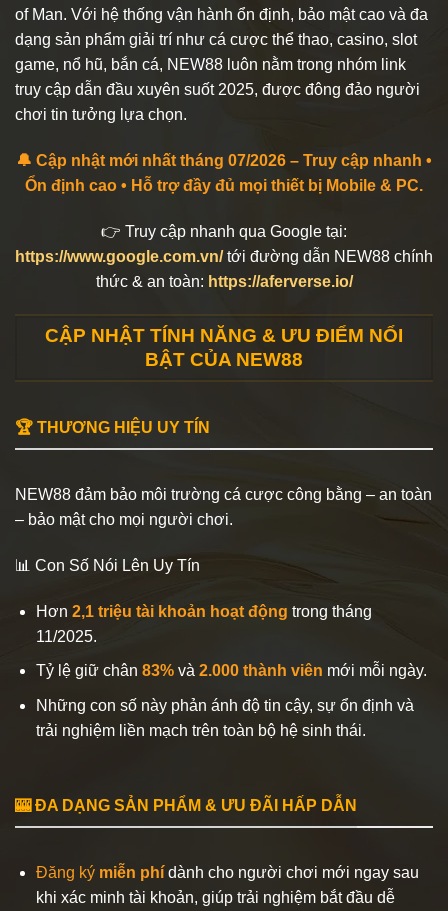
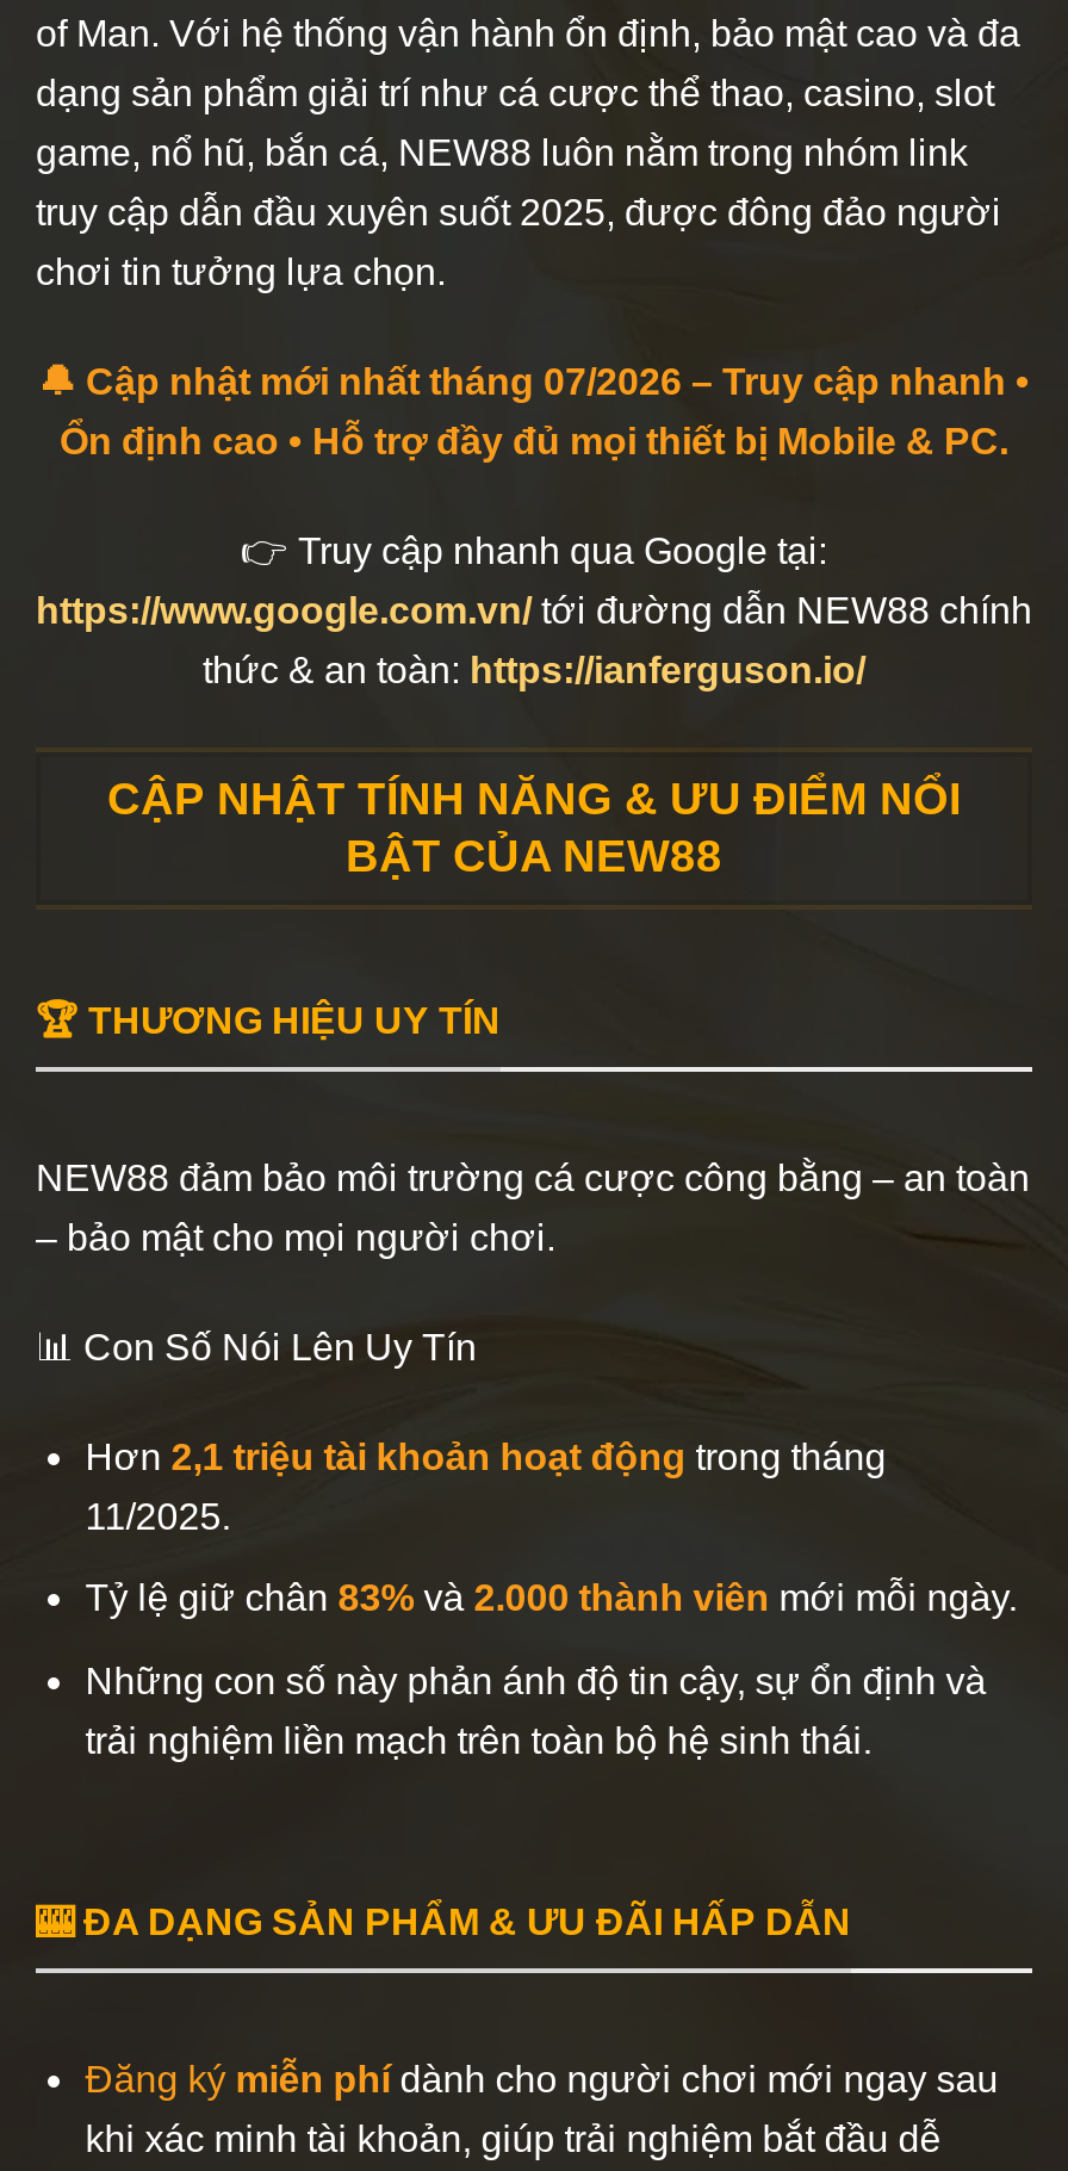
[95,272,352,289] thức & an toàn: https://aferverse.io/ -> [203,649,865,689] thức & an toàn: https://ianferguson.io/

